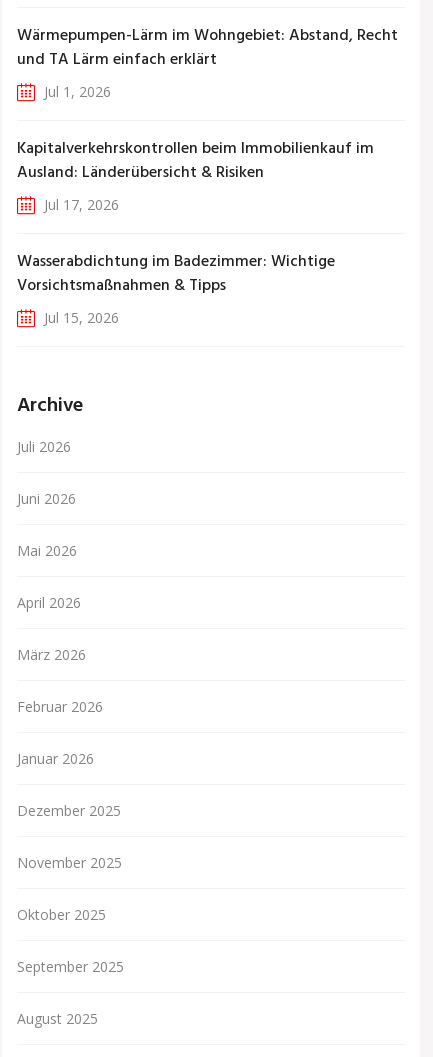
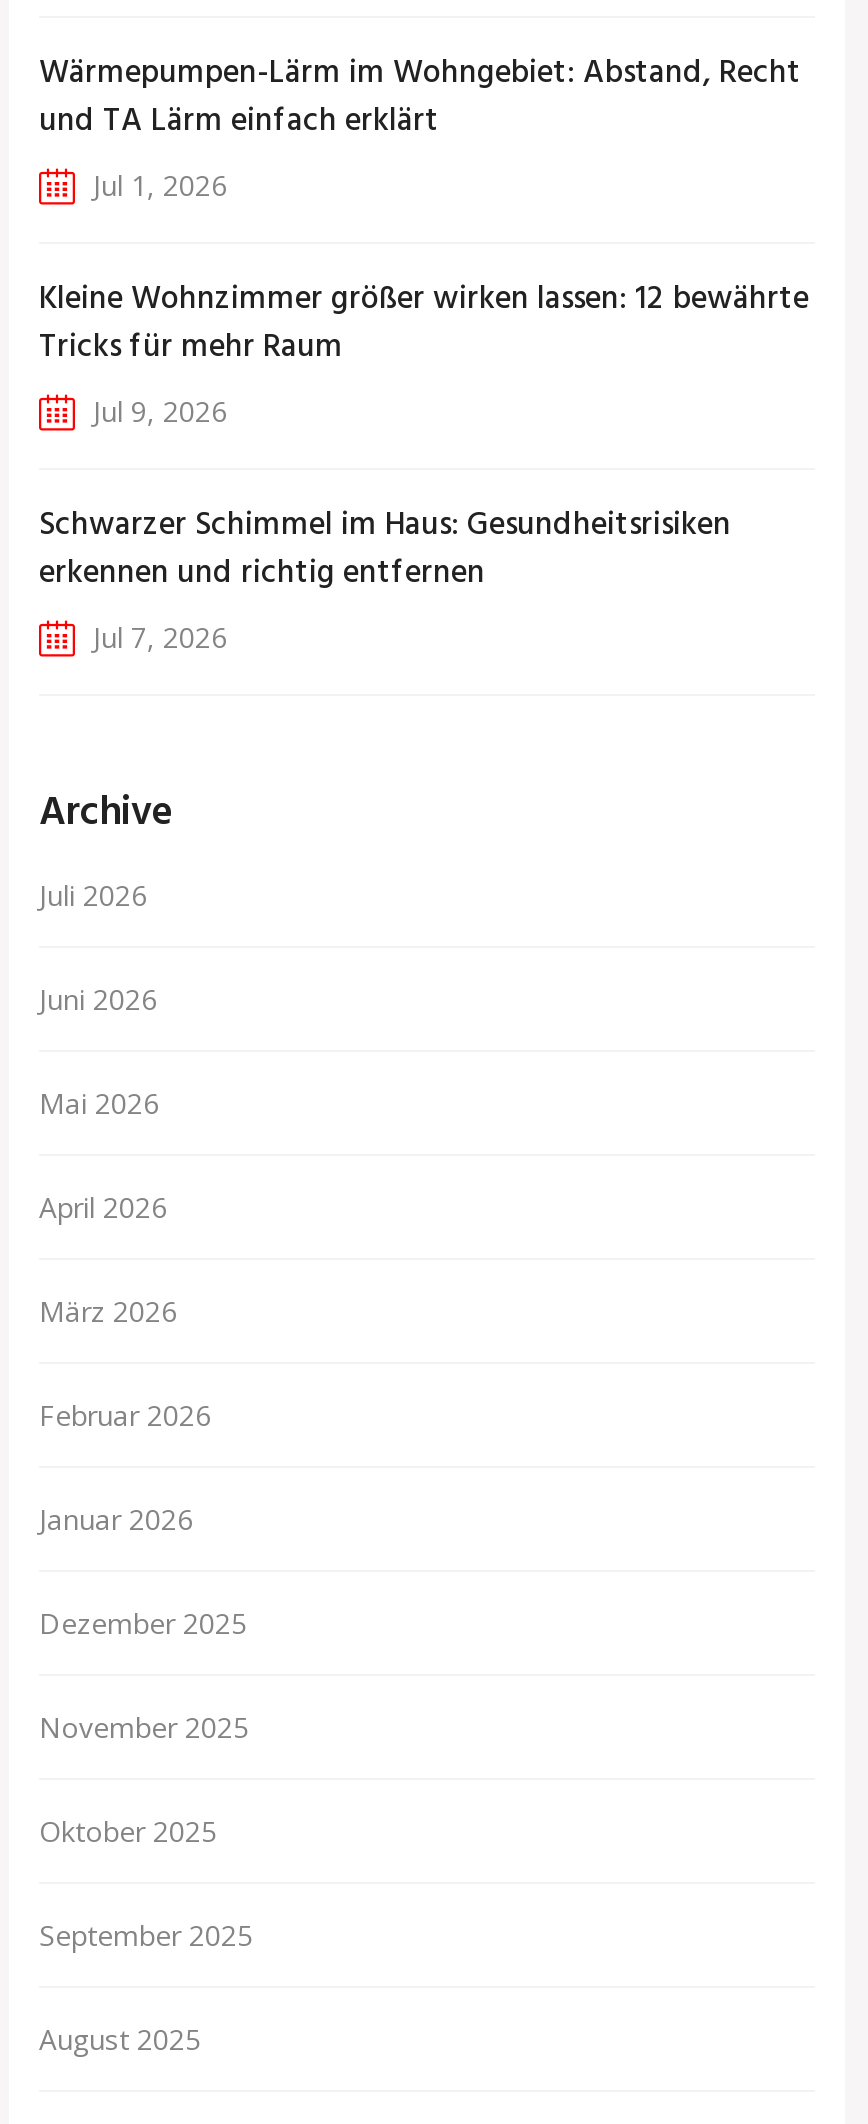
[17,136,374,214] Kapitalverkehrskontrollen beim Immobilienkauf im | Ausland: Länderübersicht & Risiken | Jul 17, 2026 -> [39,274,809,430] Kleine Wohnzimmer größer wirken lassen: 12 bewährte | Tricks für mehr Raum | Jul 9, 2026
[17,249,335,327] Wasserabdichtung im Badezimmer: Wichtige | Vorsichtsmaßnahmen & Tipps | Jul 15, 2026 -> [39,500,731,656] Schwarzer Schimmel im Haus: Gesundheitsrisiken | erkennen und richtig entfernen | Jul 7, 2026

